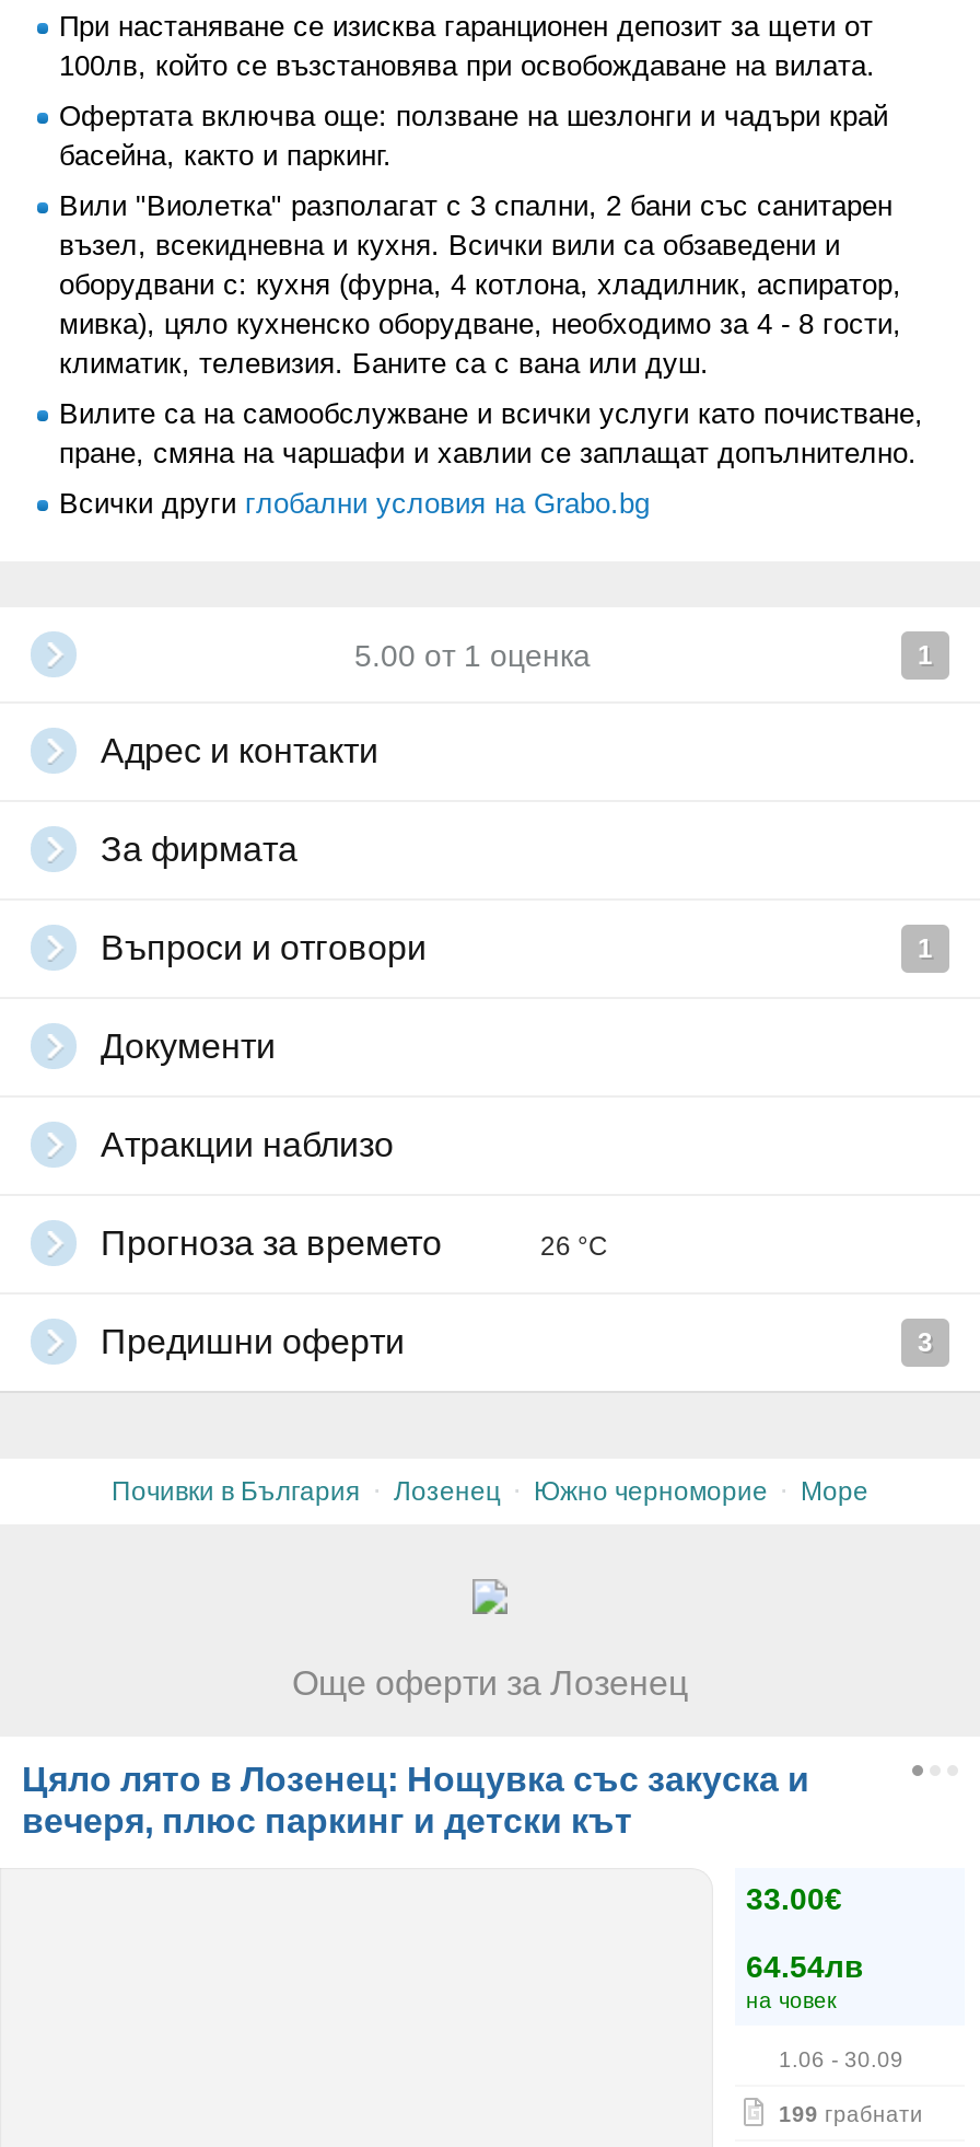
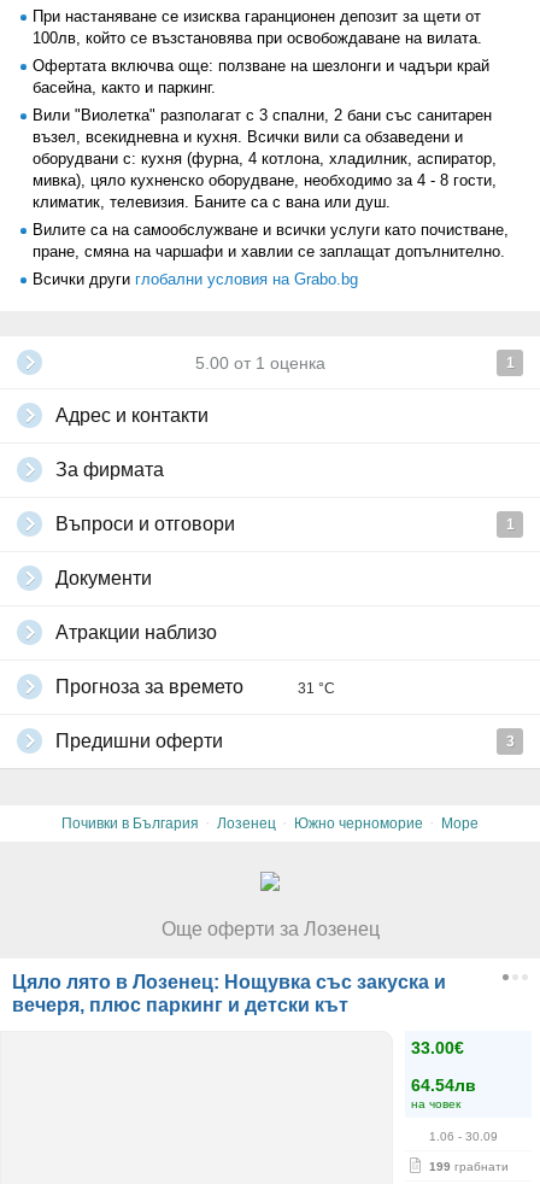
[540,1231,608,1261] 26 °C -> [298,680,335,697] 31 °C

